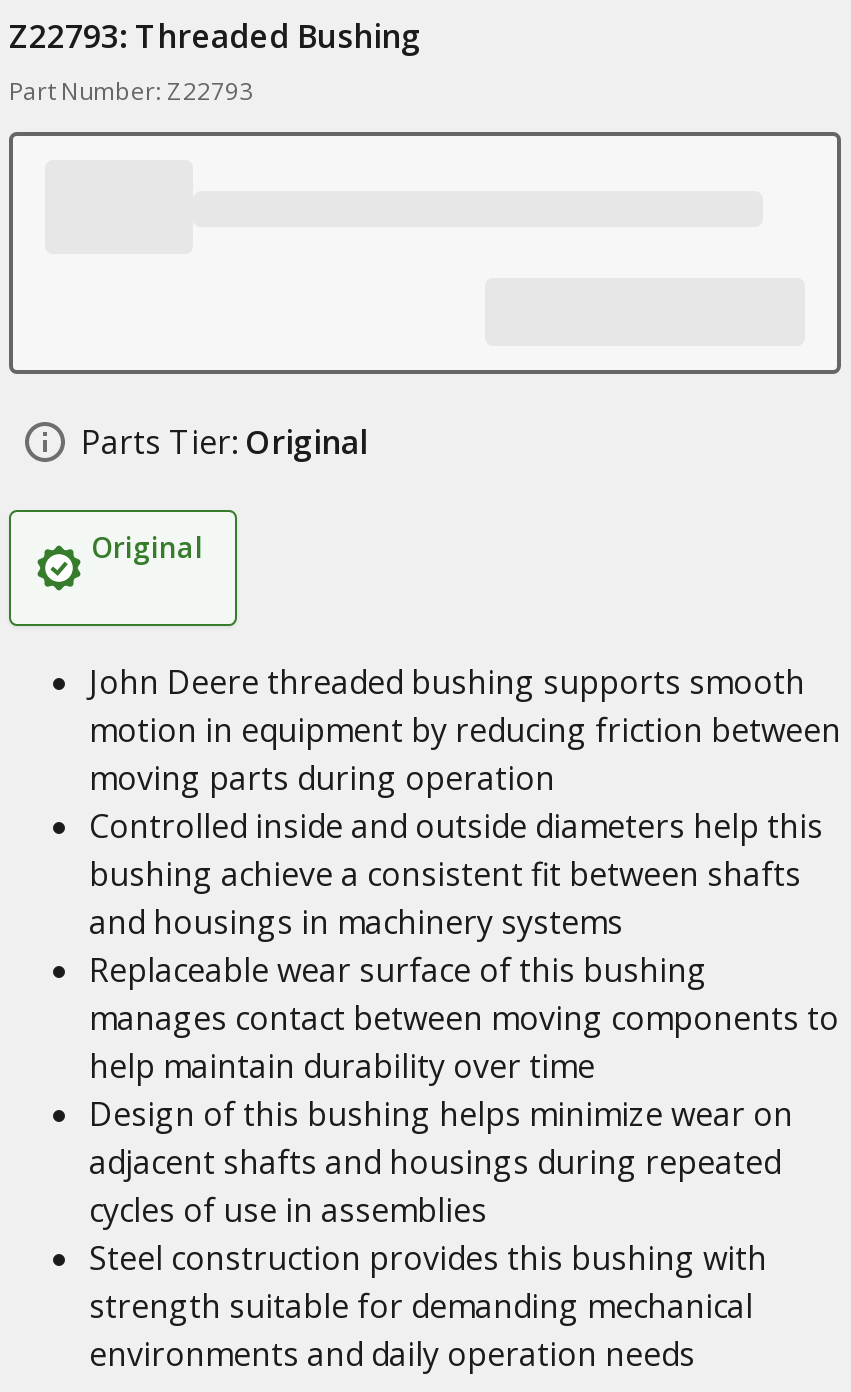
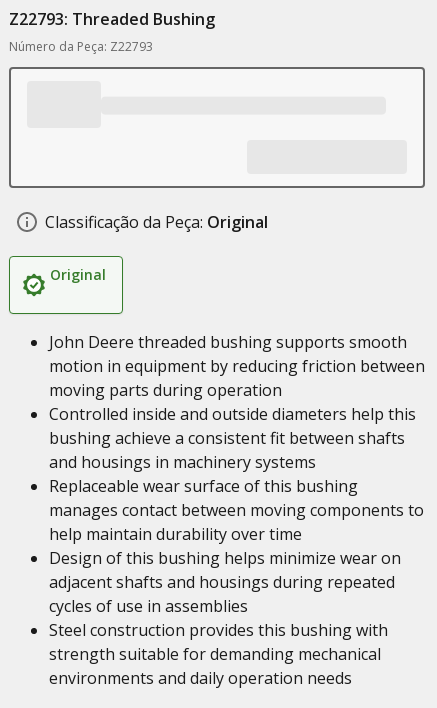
[9,74,253,108] Part Number: Z22793 -> [9,38,153,55] Número da Peça: Z22793
[81,420,367,464] Parts Tier: Original -> [45,211,268,233] Classificação da Peça: Original

